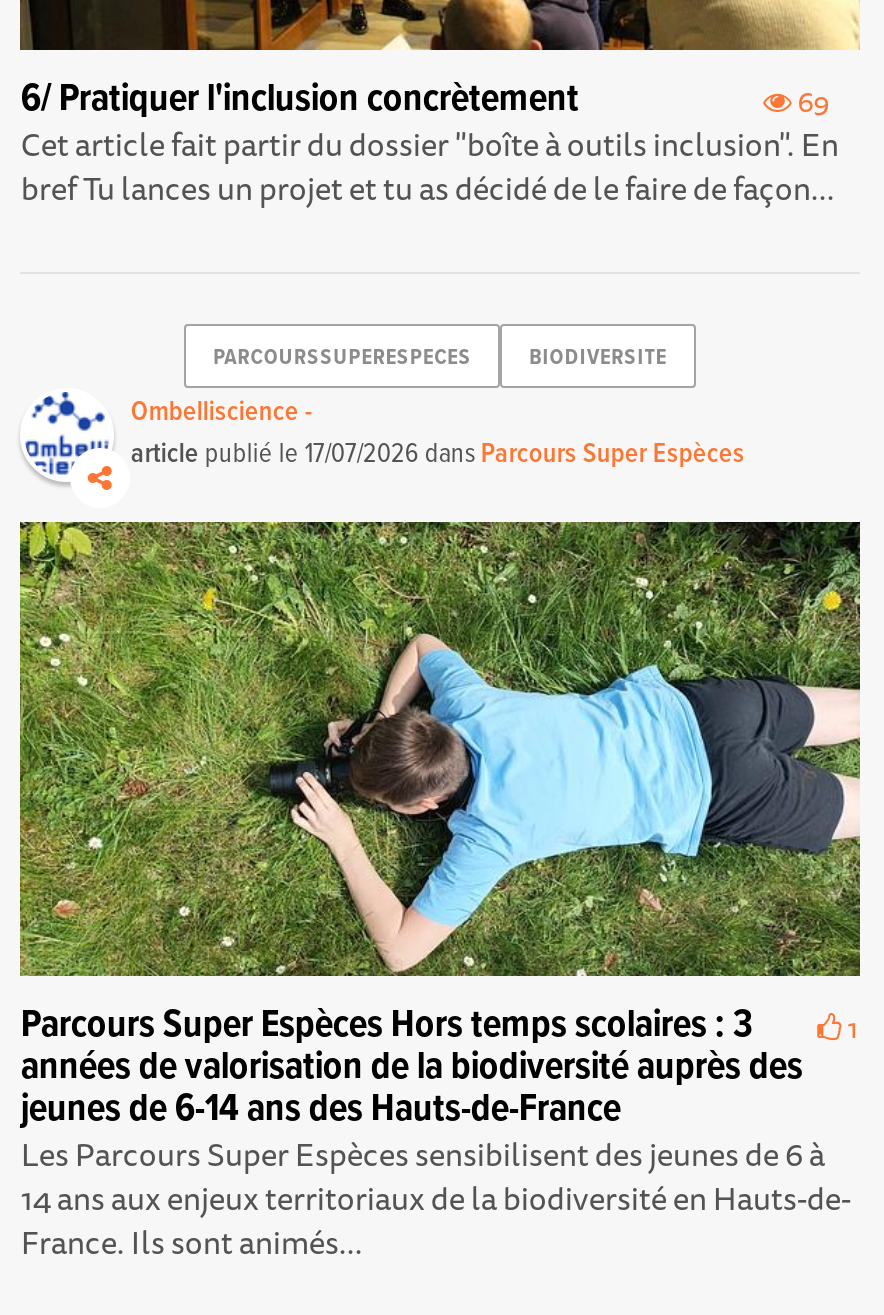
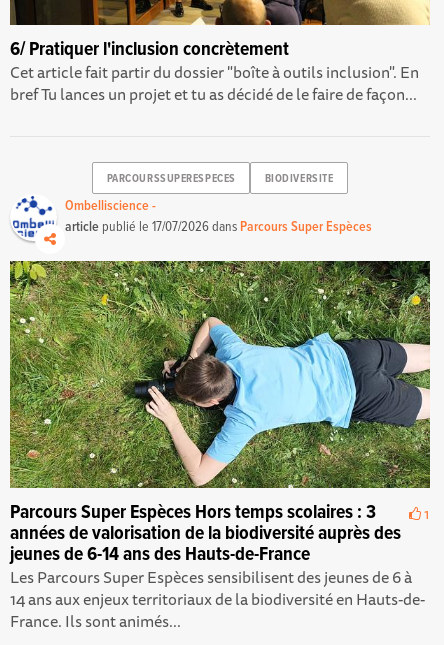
[791,78,829,124] 69 -> none

